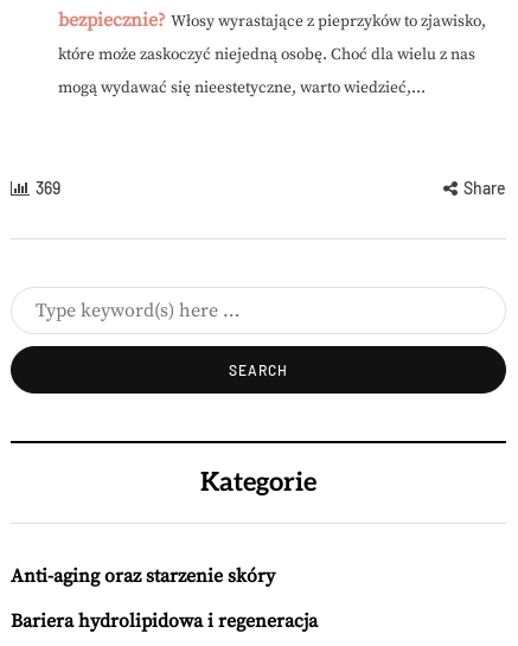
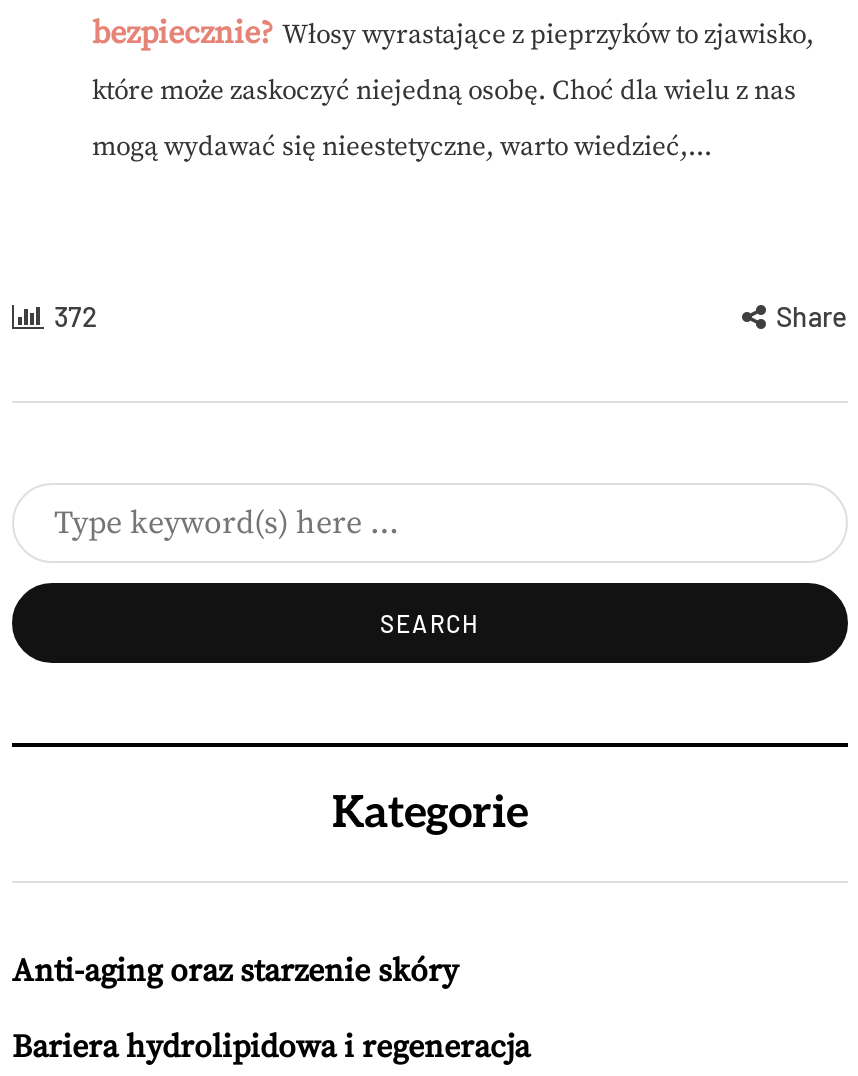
[36,177,60,197] 369 -> [54,298,98,332] 372

